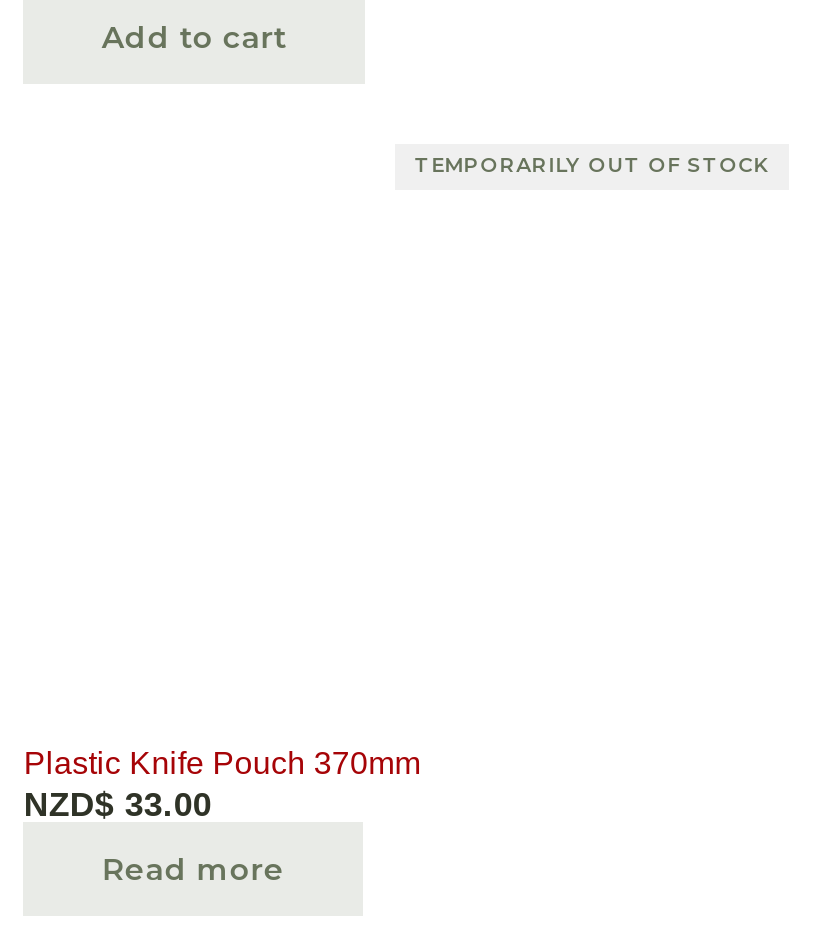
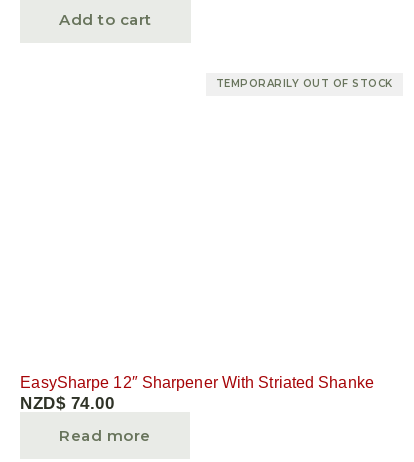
[24,746,421,824] Plastic Knife Pouch 370mm | NZD$33.00 -> [20,374,374,413] EasySharpe 12″ Sharpener With Striated Shanke | NZD$74.00

